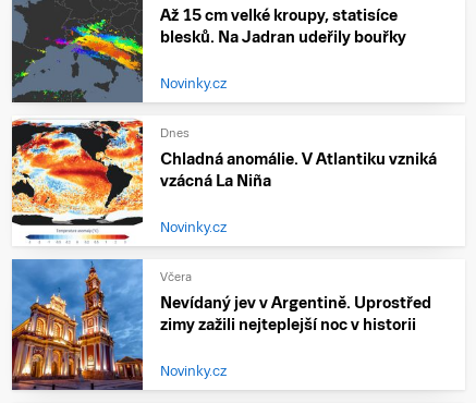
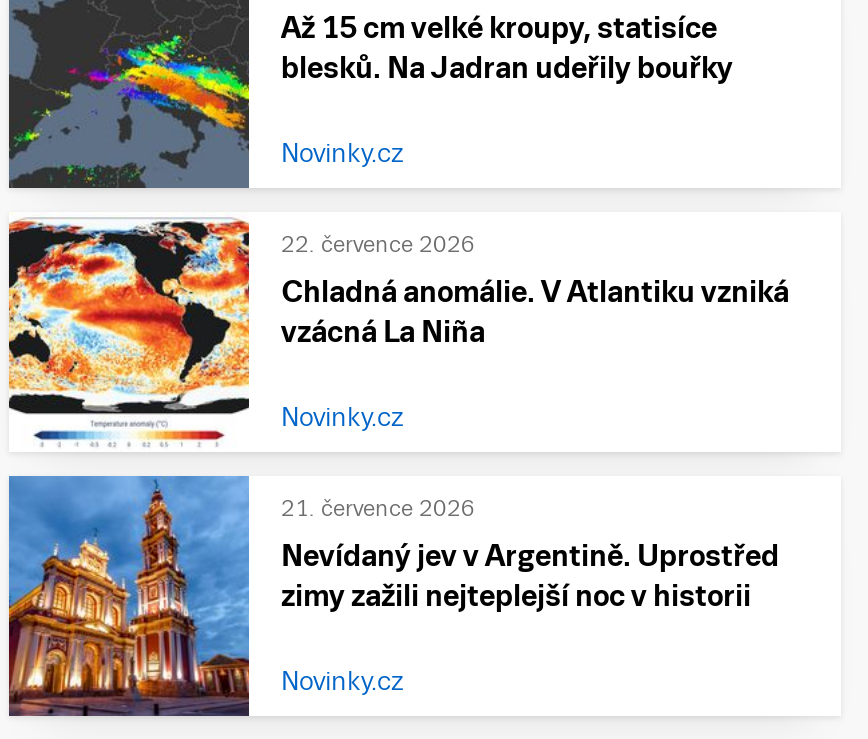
[160,126,190,139] Dnes -> [281,232,475,256] 22. července 2026
[160,270,192,283] Včera -> [281,496,475,520] 21. července 2026

